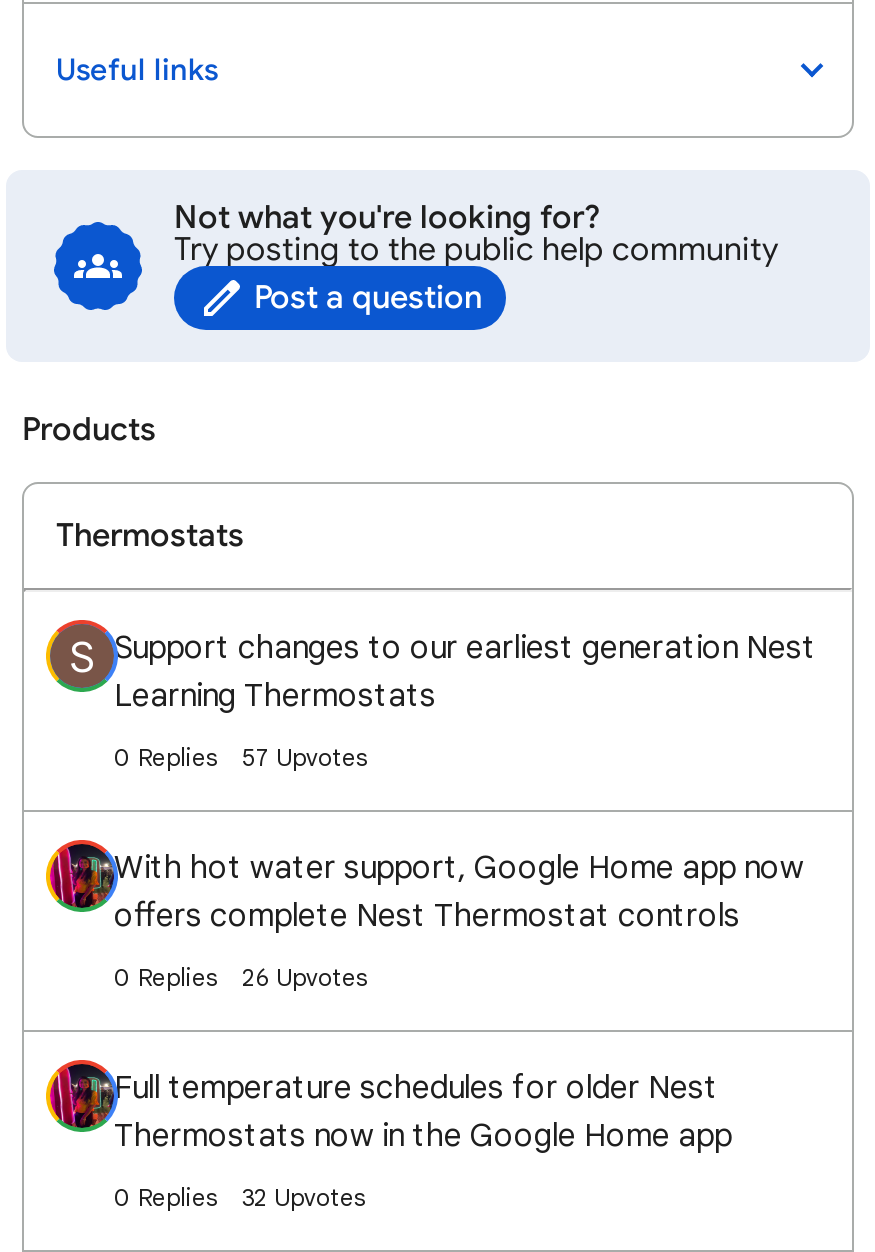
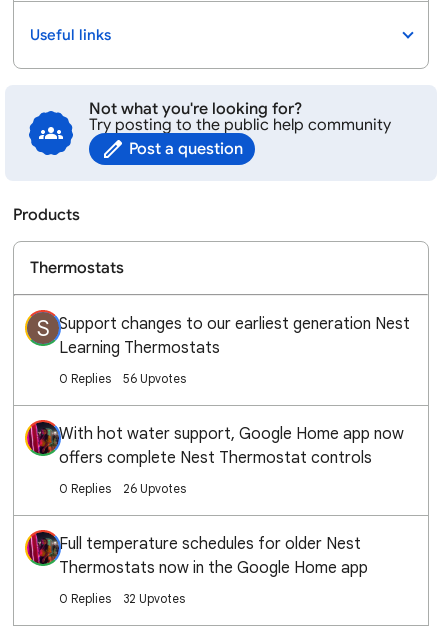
[242,742,368,772] 57 Upvotes -> [123,371,186,386] 56 Upvotes

